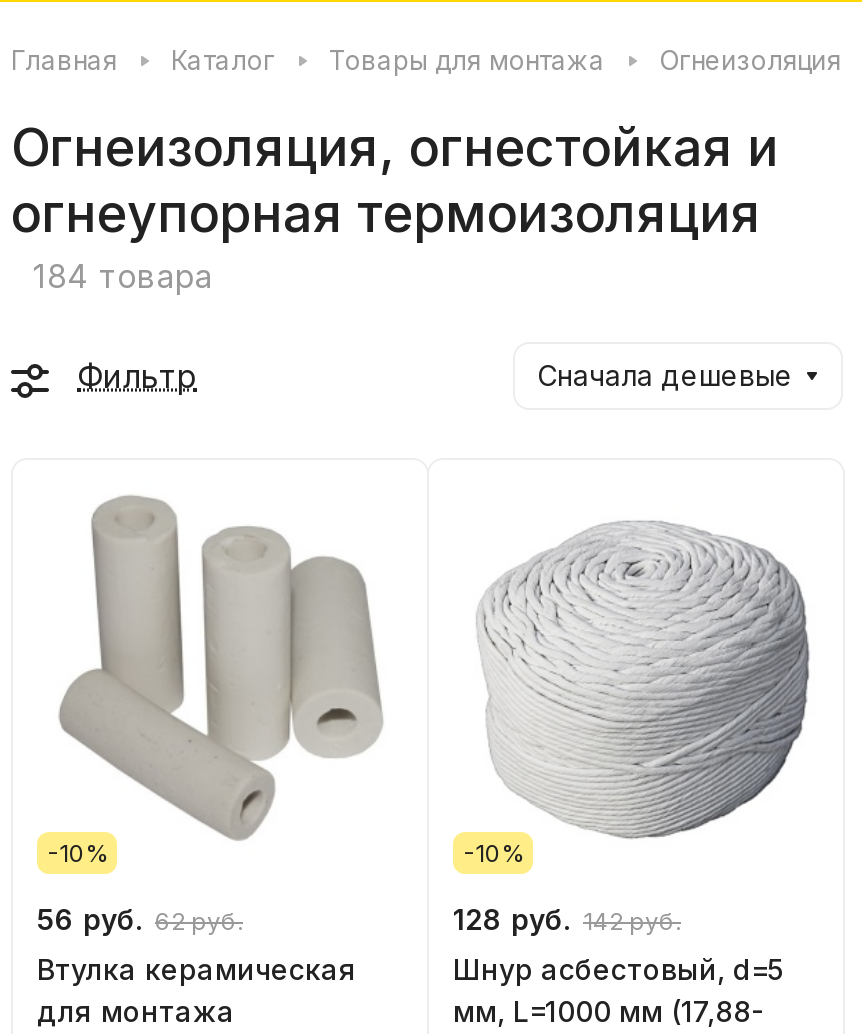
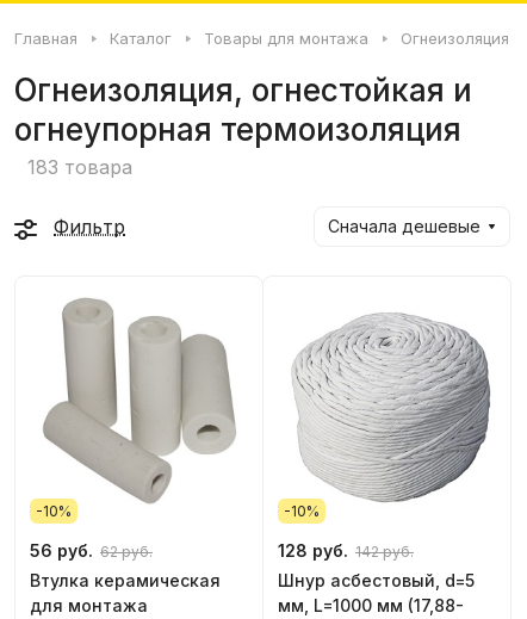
[33,256,213,296] 184 товара -> [27,155,132,179] 183 товара

